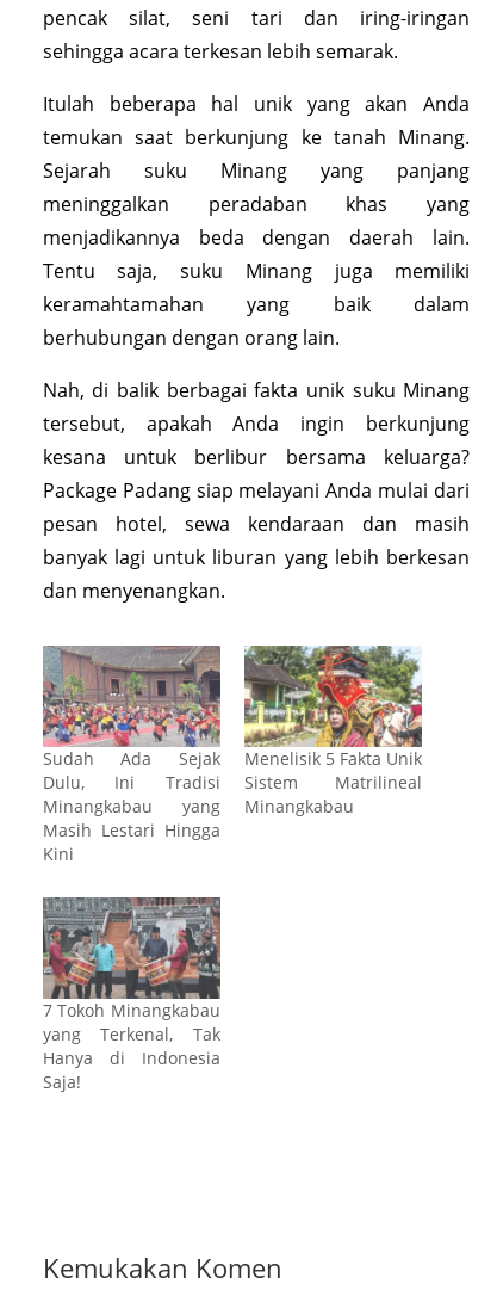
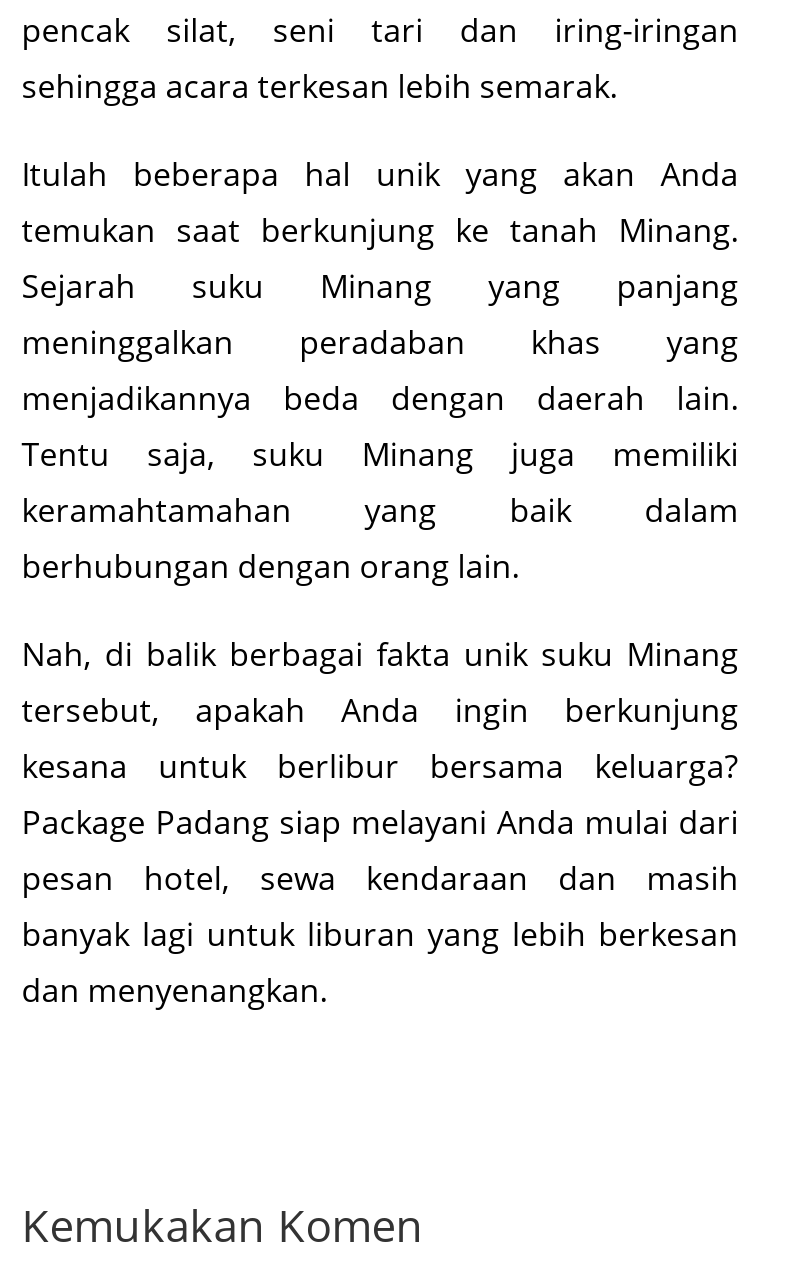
[42,644,222,865] [image] | Sudah Ada Sejak | Dulu, Ini Tradisi | Minangkabau yang | Masih Lestari Hingga | Kini -> none
[243,644,423,817] [image] | Menelisik 5 Fakta Unik | Sistem Matrilineal | Minangkabau -> none
[42,896,222,1093] [image] | 7 Tokoh Minangkabau | yang Terkenal, Tak | Hanya di Indonesia | Saja! -> none

